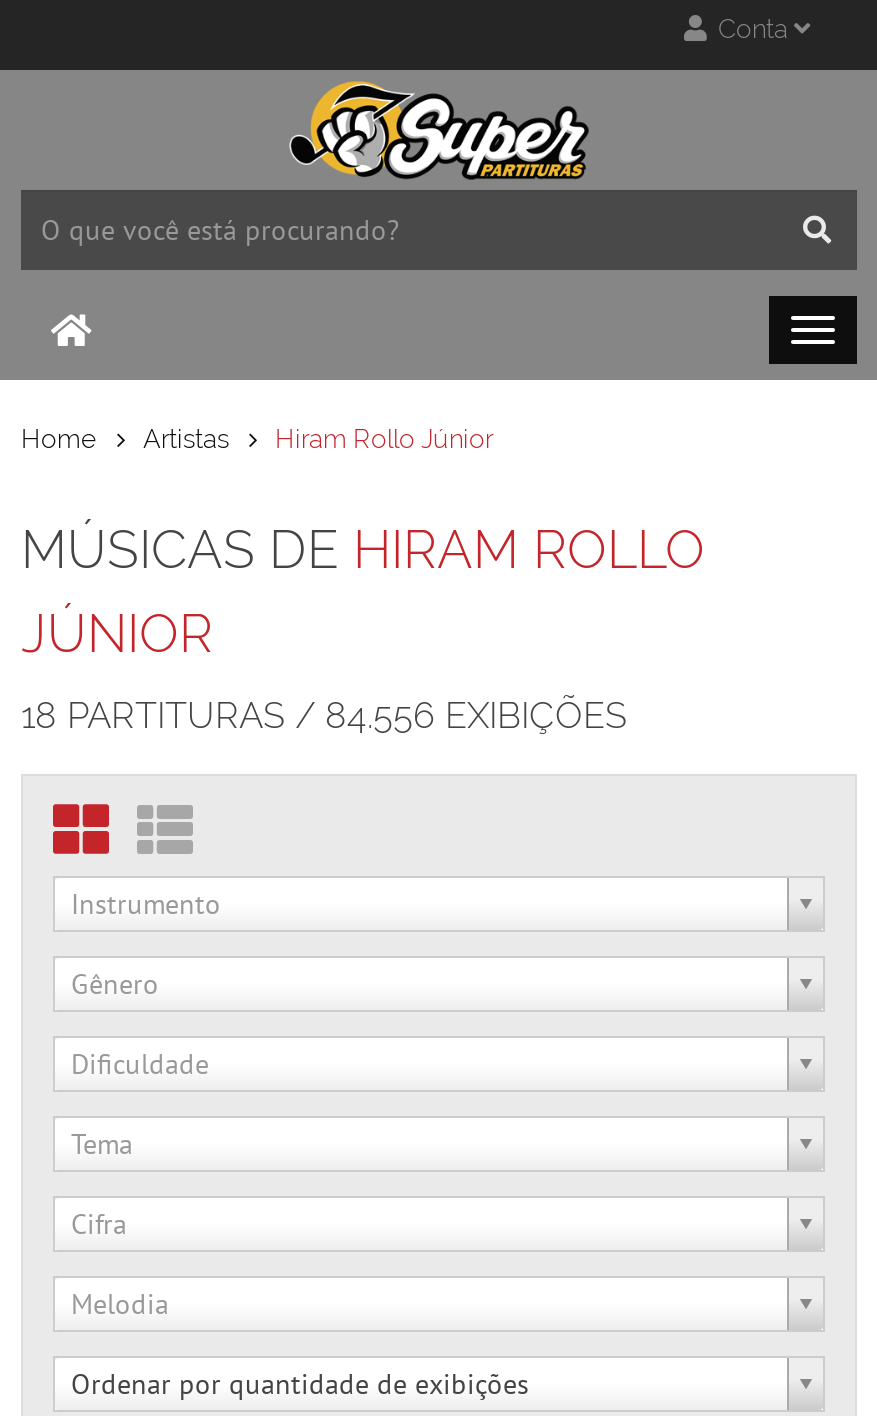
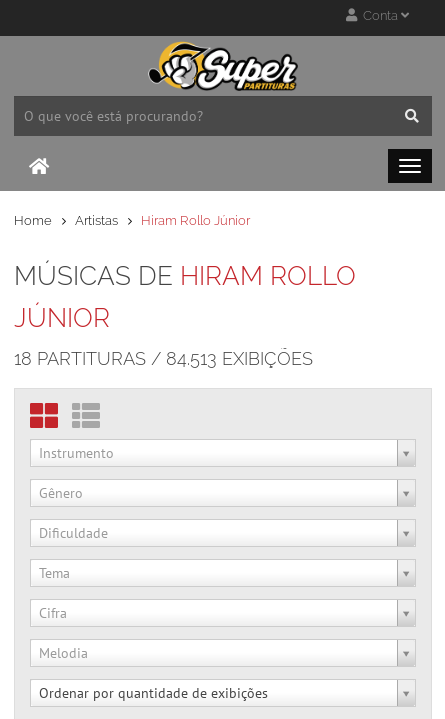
[21,694,627,736] 18 PARTITURAS / 84.556 EXIBIÇÕES -> [14,348,313,369] 18 PARTITURAS / 84.513 EXIBIÇÕES

